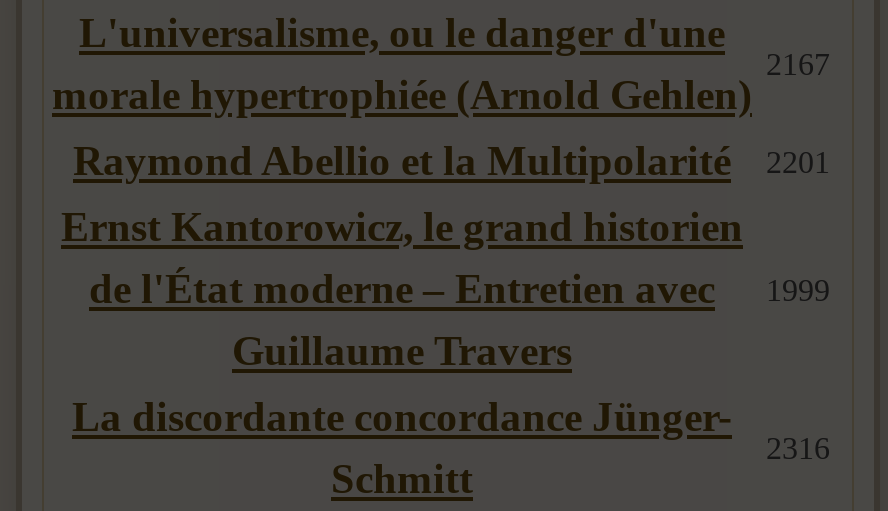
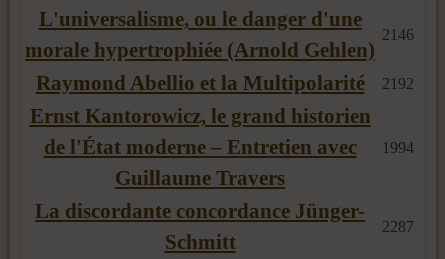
[766,47,830,81] 2167 -> [382,26,414,43] 2146
[73,137,830,183] Raymond Abellio et la Multipolarité 2201 -> [35,71,414,94] Raymond Abellio et la Multipolarité 2192
[89,265,830,311] de l'État moderne – Entretien avec 1999 -> [43,135,414,158] de l'État moderne – Entretien avec 1994
[766,431,830,465] 2316 -> [382,218,414,235] 2287

